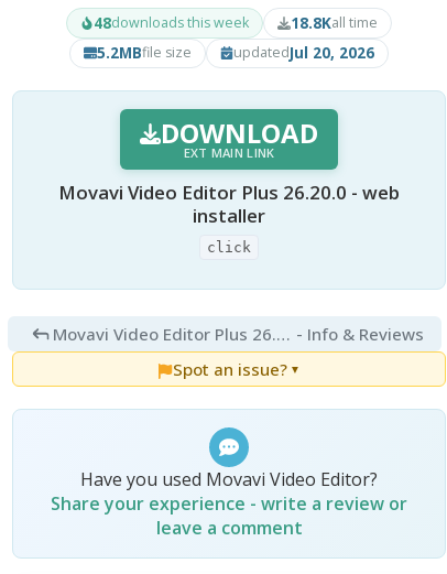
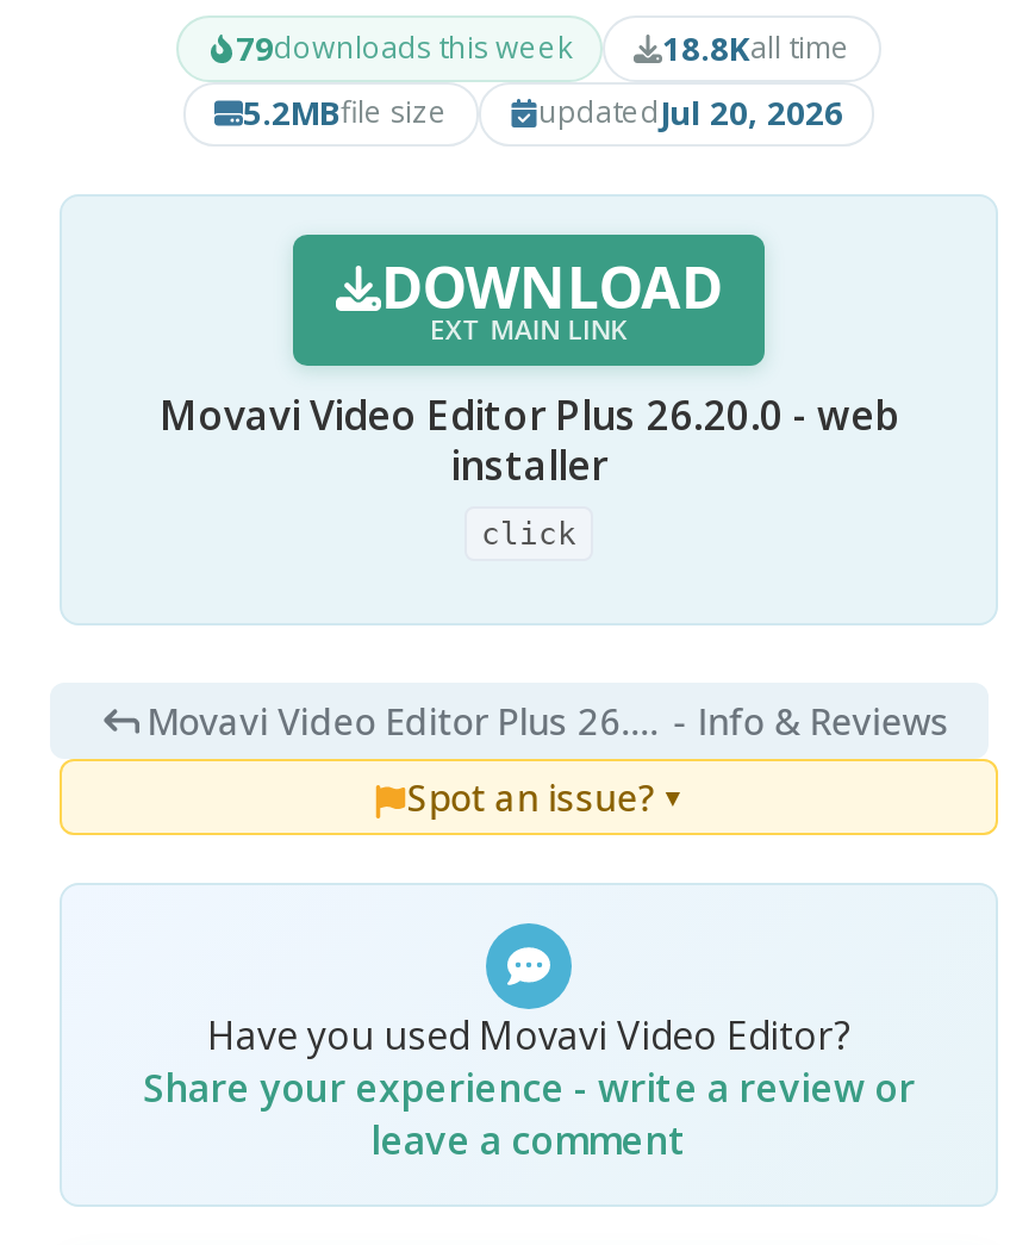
[94,12,249,33] 48downloads this week -> [236,25,572,70] 79downloads this week

